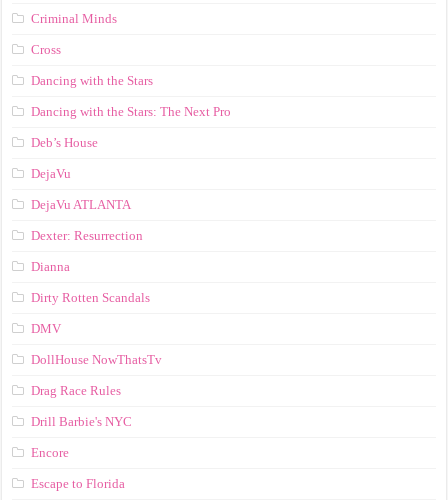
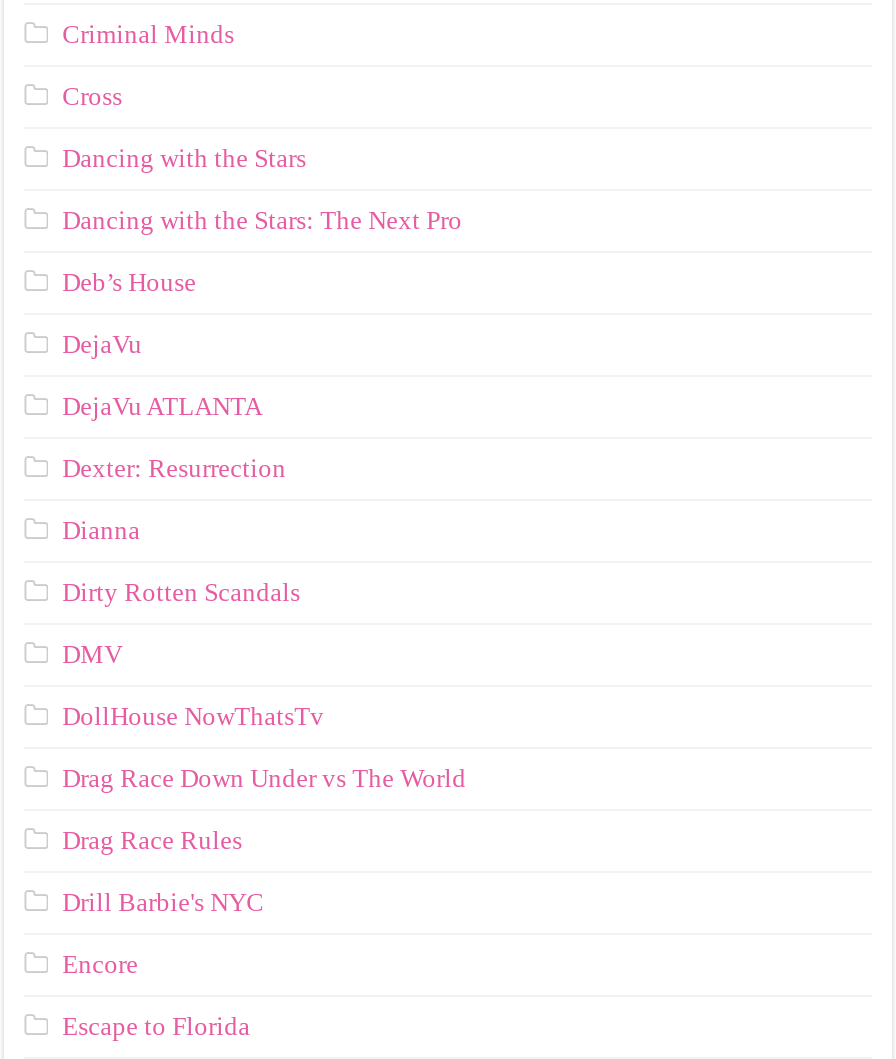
none -> [62,764,466,794] Drag Race Down Under vs The World

